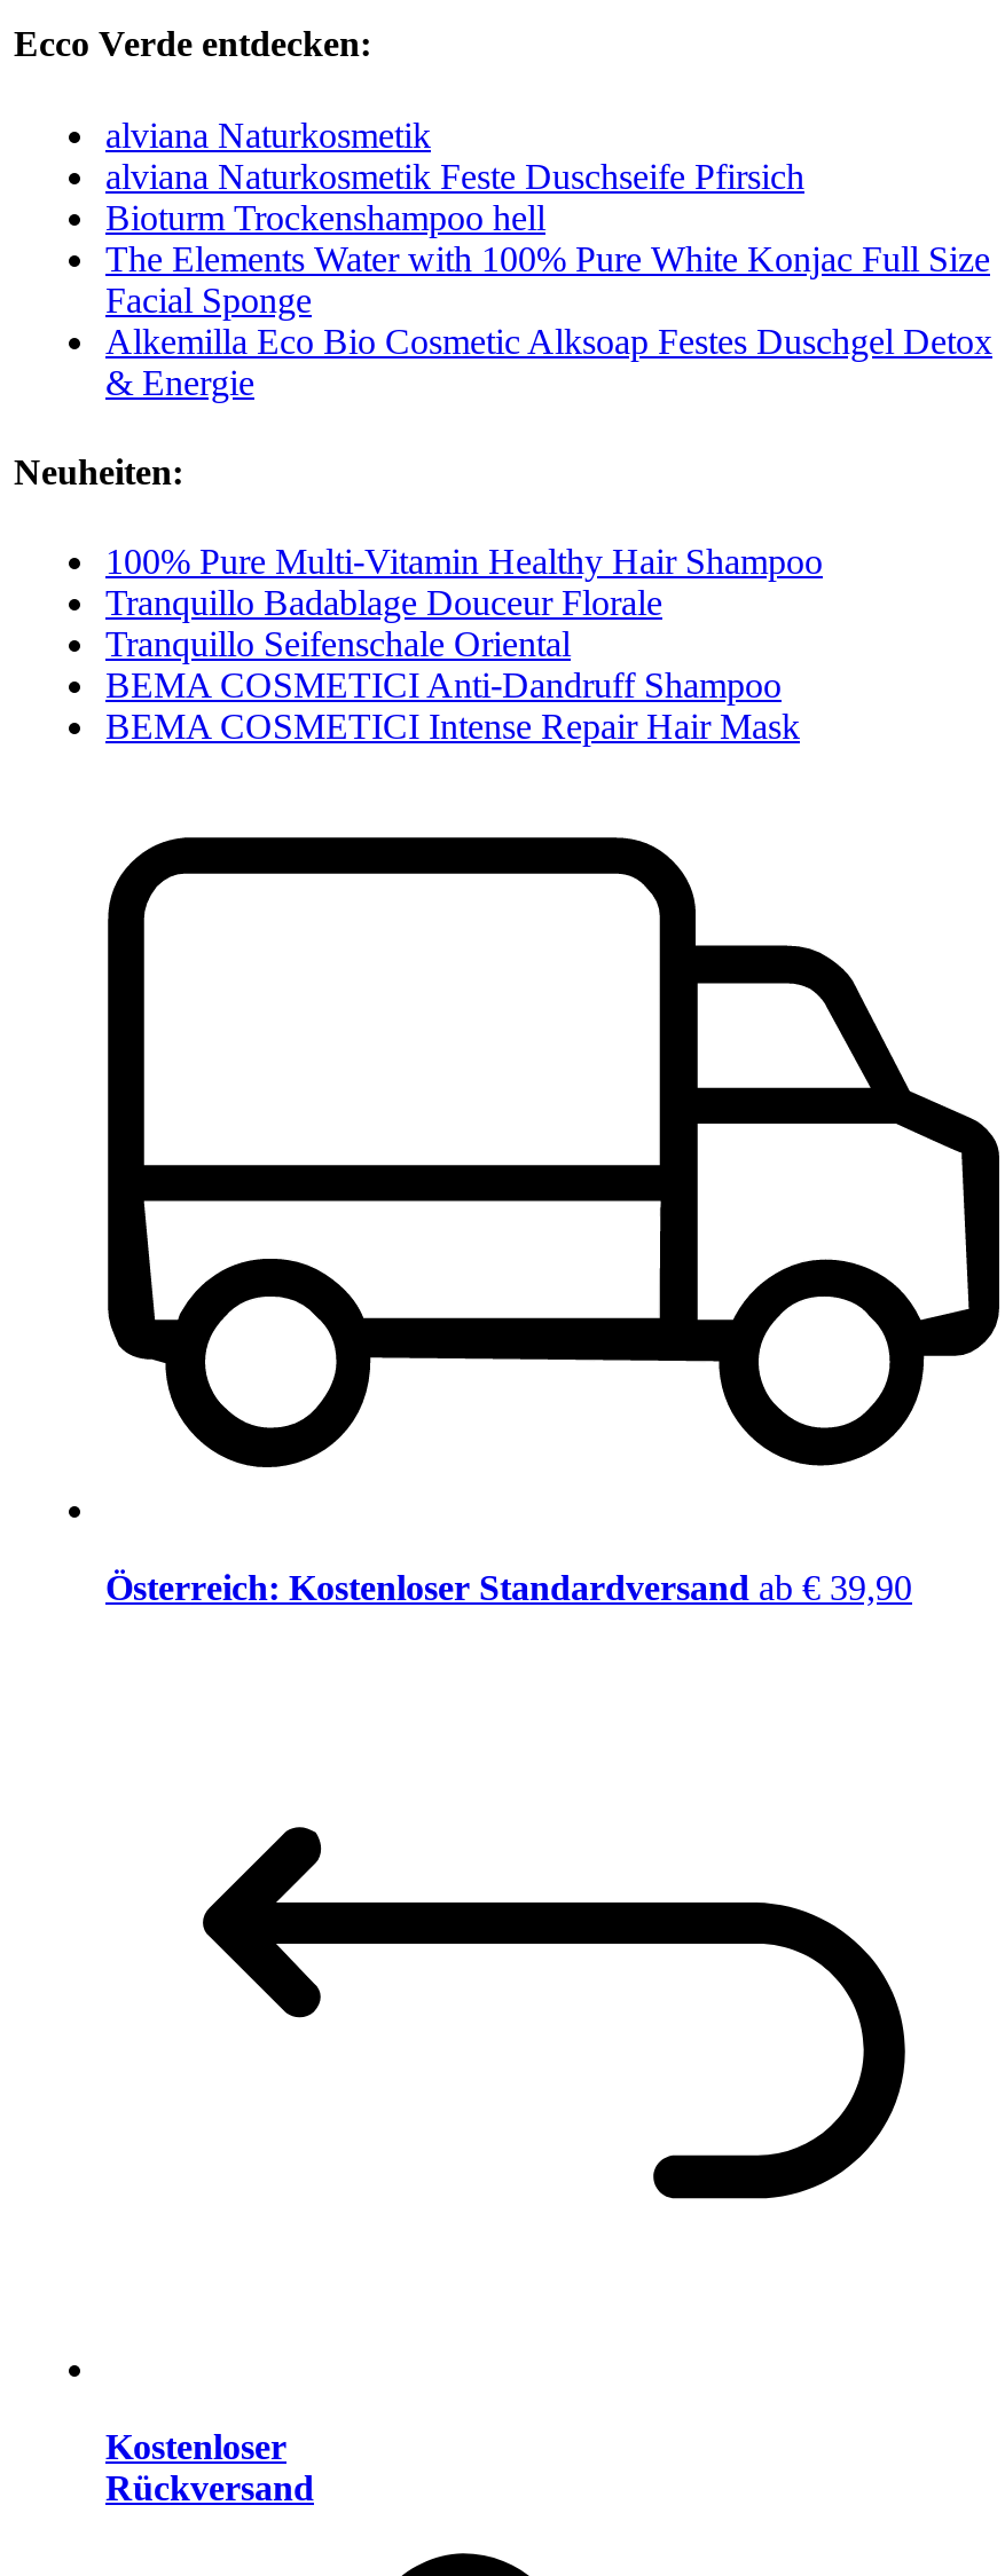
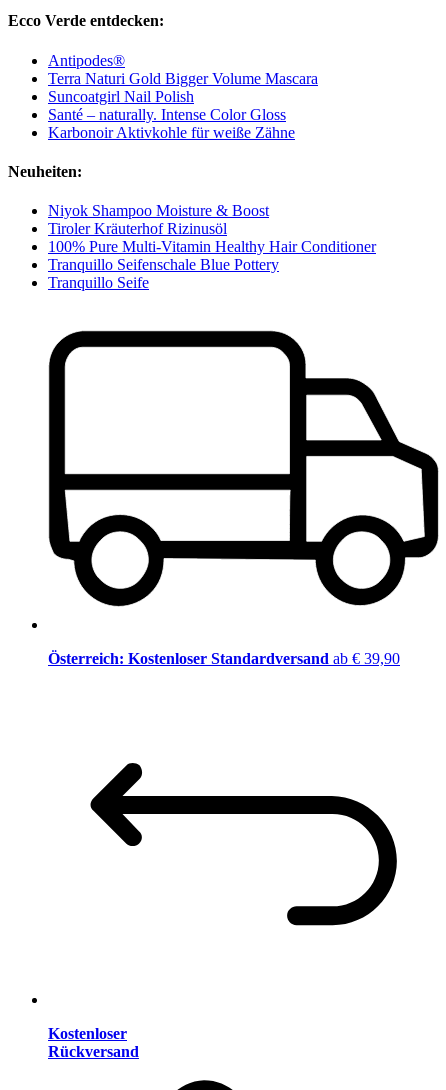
[105,115,992,401] alviana Naturkosmetik | alviana Naturkosmetik Feste Duschseife Pfirsich | Bioturm Trockenshampoo hell | The Elements Water with 100% Pure White Konjac Full Size | Facial Sponge | Alkemilla Eco Bio Cosmetic Alksoap Festes Duschgel Detox | & Energie -> [48,52,318,141] Antipodes® | Terra Naturi Gold Bigger Volume Mascara | Suncoatgirl Nail Polish | Santé – naturally. Intense Color Gloss | Karbonoir Aktivkohle für weiße Zähne
[105,542,823,746] 100% Pure Multi-Vitamin Healthy Hair Shampoo | Tranquillo Badablage Douceur Florale | Tranquillo Seifenschale Oriental | BEMA COSMETICI Anti-Dandruff Shampoo | BEMA COSMETICI Intense Repair Hair Mask -> [48,202,376,291] Niyok Shampoo Moisture & Boost | Tiroler Kräuterhof Rizinusöl | 100% Pure Multi-Vitamin Healthy Hair Conditioner | Tranquillo Seifenschale Blue Pottery | Tranquillo Seife

